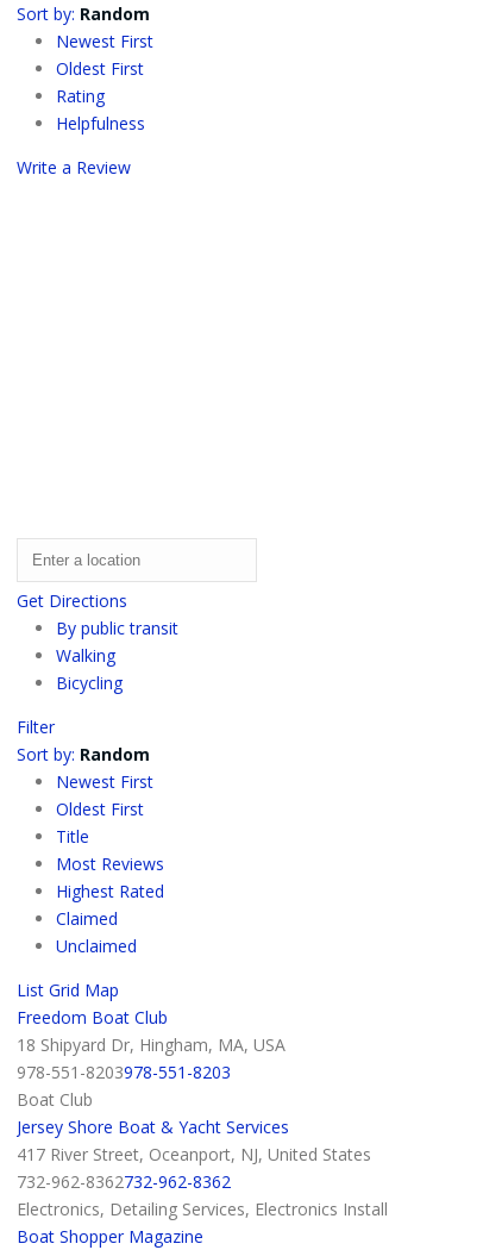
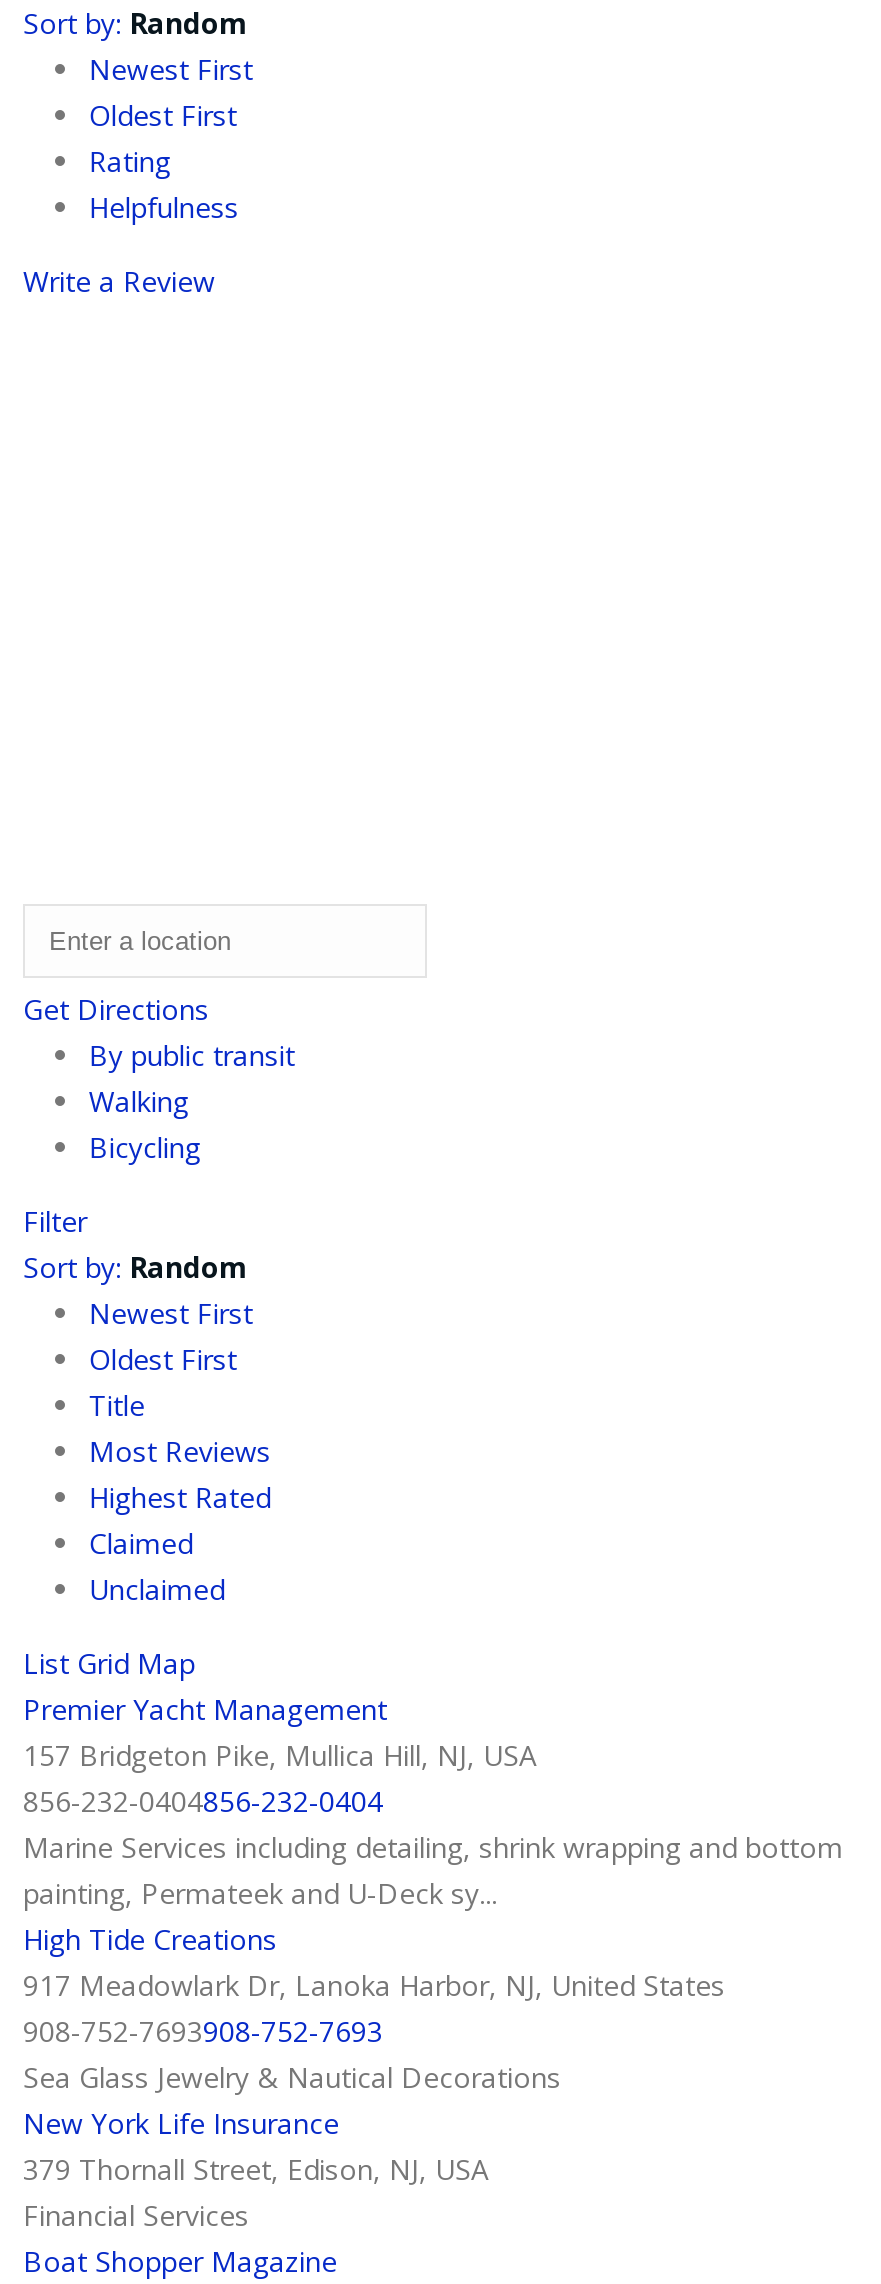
[17,1006,388,1220] Freedom Boat Club | 18 Shipyard Dr, Hingham, MA, USA | 978-551-8203978-551-8203 | Boat Club | Jersey Shore Boat & Yacht Services | 417 River Street, Oceanport, NJ, United States | 732-962-8362732-962-8362 | Electronics, Detailing Services, Electronics Install -> [23,1690,843,2234] Premier Yacht Management | 157 Bridgeton Pike, Mullica Hill, NJ, USA | 856-232-0404856-232-0404 | Marine Services including detailing, shrink wrapping and bottom | painting, Permateek and U-Deck sy... | High Tide Creations | 917 Meadowlark Dr, Lanoka Harbor, NJ, United States | 908-752-7693908-752-7693 | Sea Glass Jewelry & Nautical Decorations | New York Life Insurance | 379 Thornall Street, Edison, NJ, USA | Financial Services

